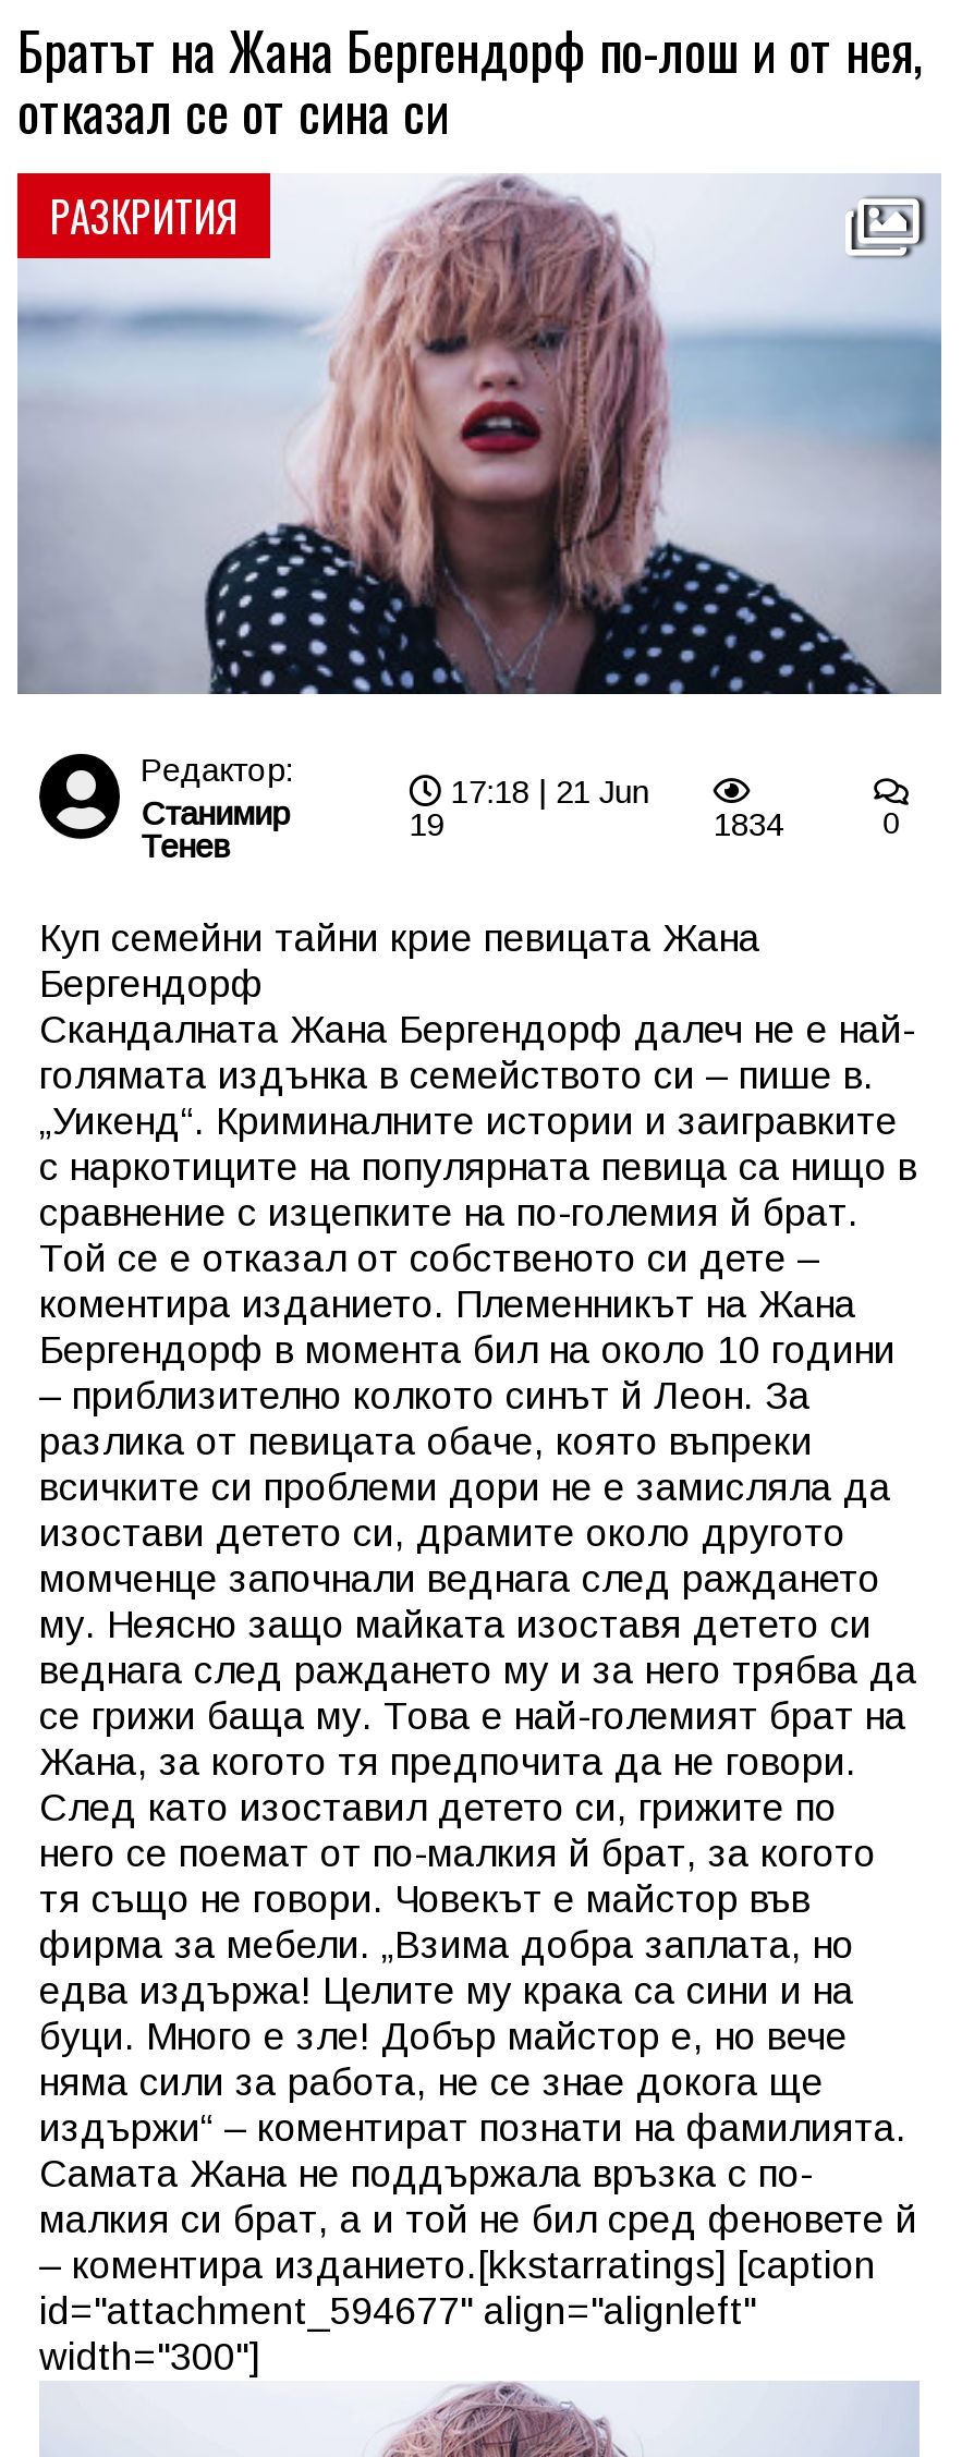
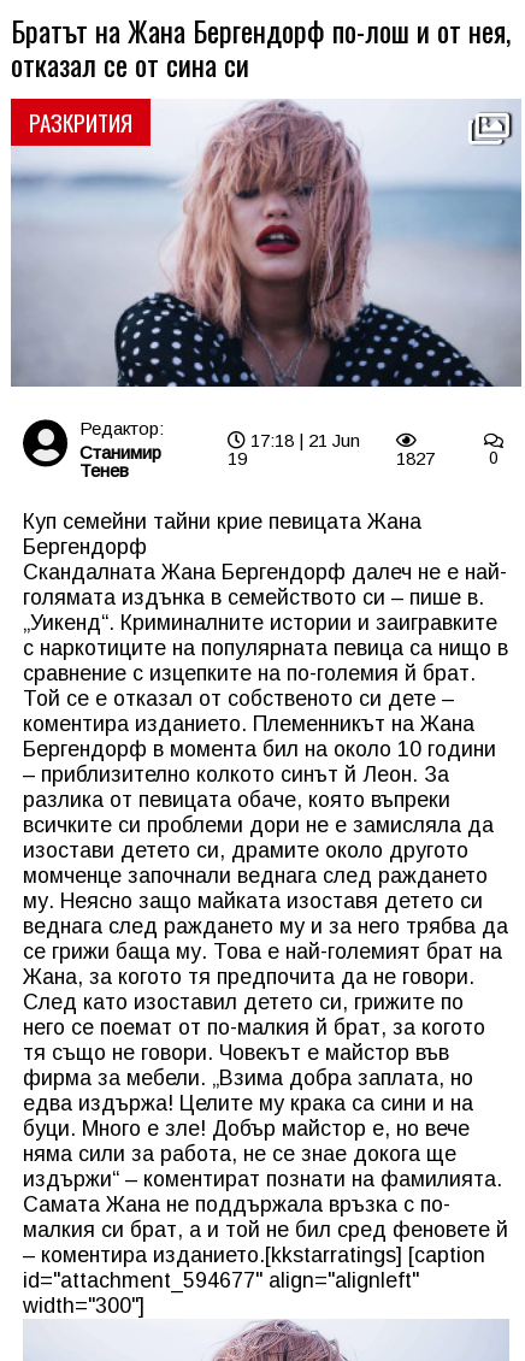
[714,804,783,841] 1834 -> [396,447,434,468] 1827

